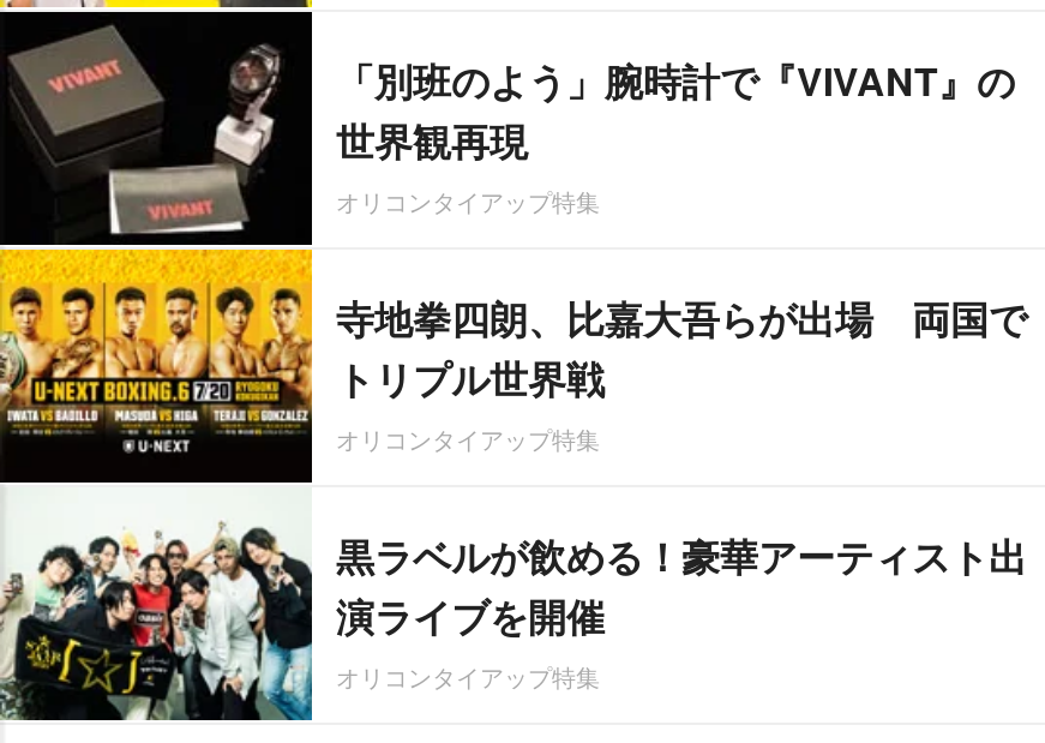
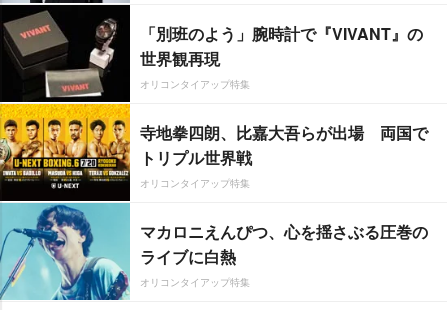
[7,485,1027,723] [image] | 黒ラベルが飲める！豪華アーティスト出 | 演ライブを開催 -> [3,202,428,301] [image] | マカロニえんぴつ、心を揺さぶる圧巻の | ライブに白熱

